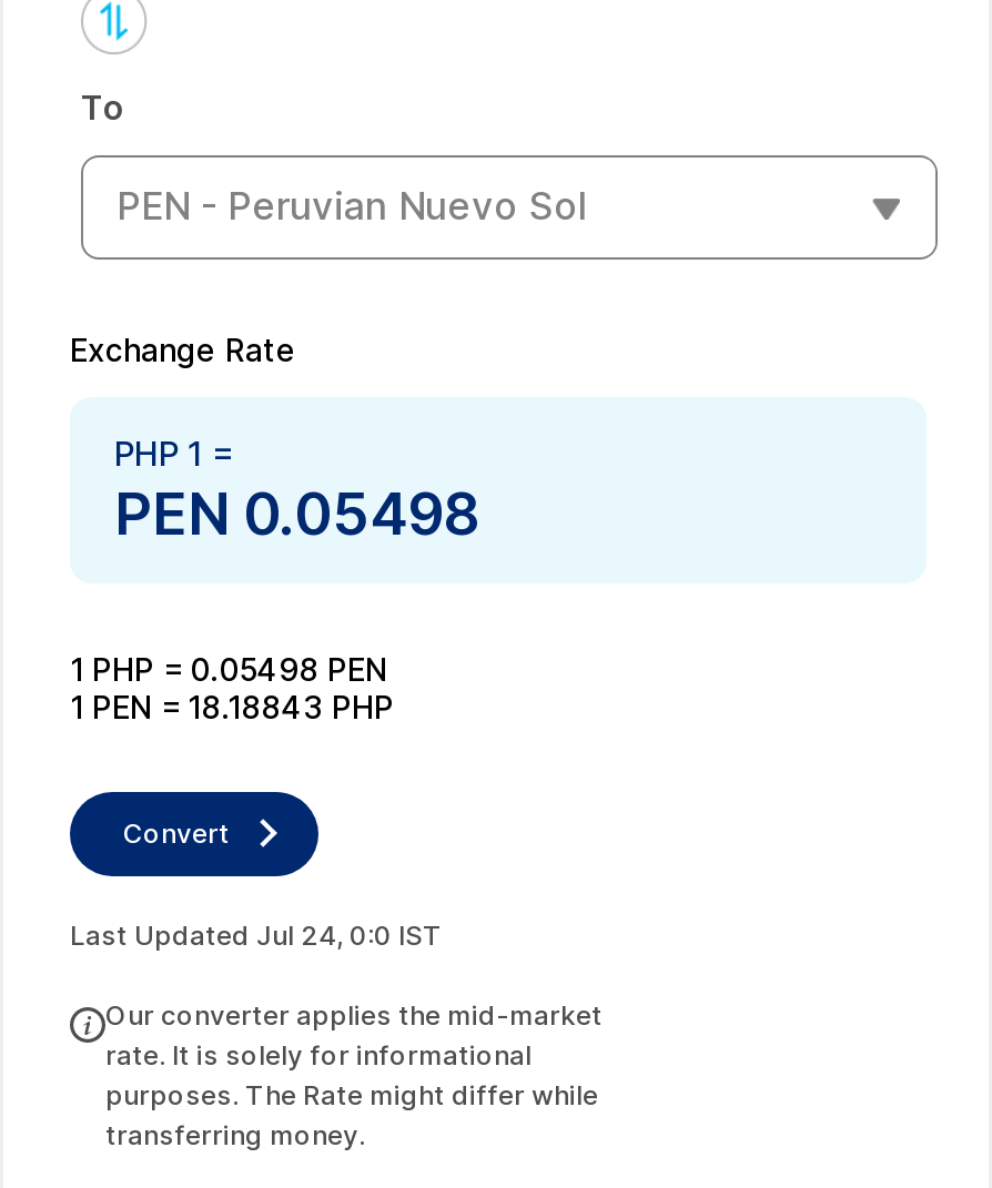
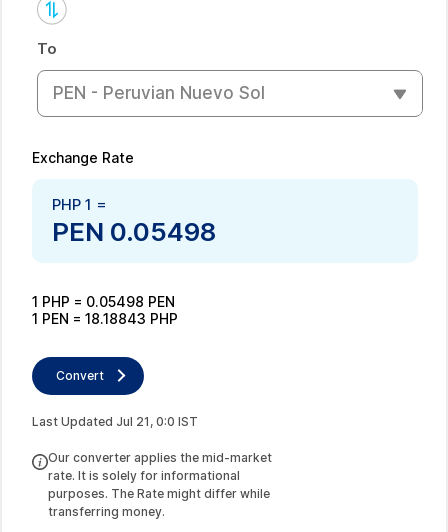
[70,917,443,951] Last Updated Jul 24, 0:0 IST -> [32,413,198,428] Last Updated Jul 21, 0:0 IST

